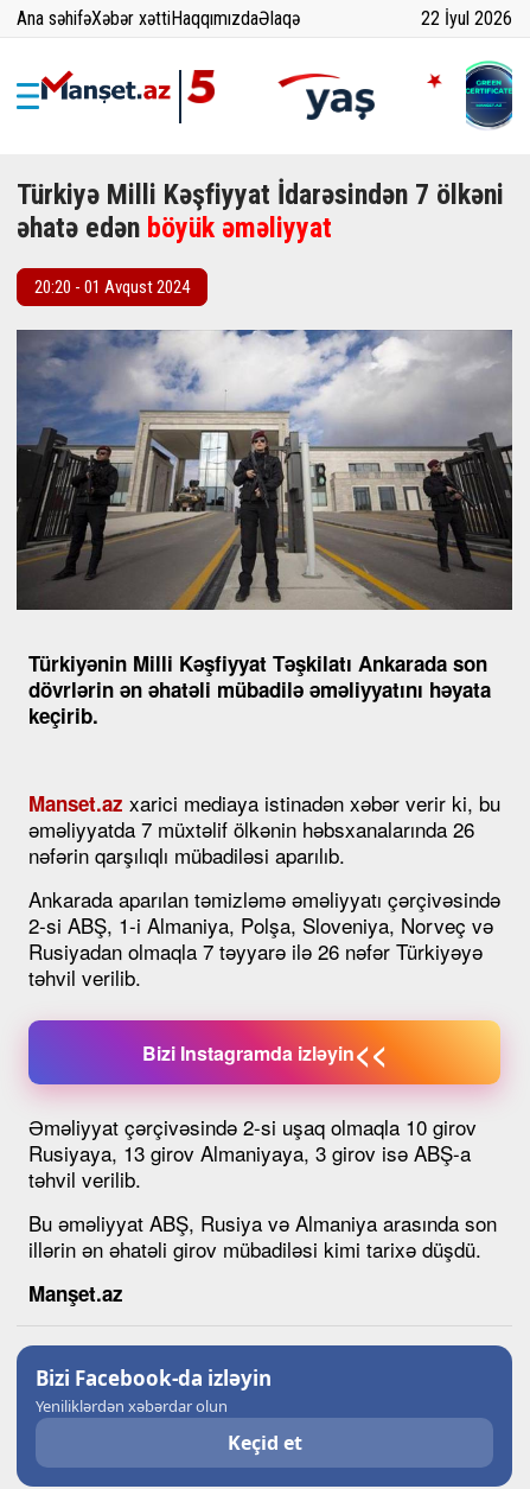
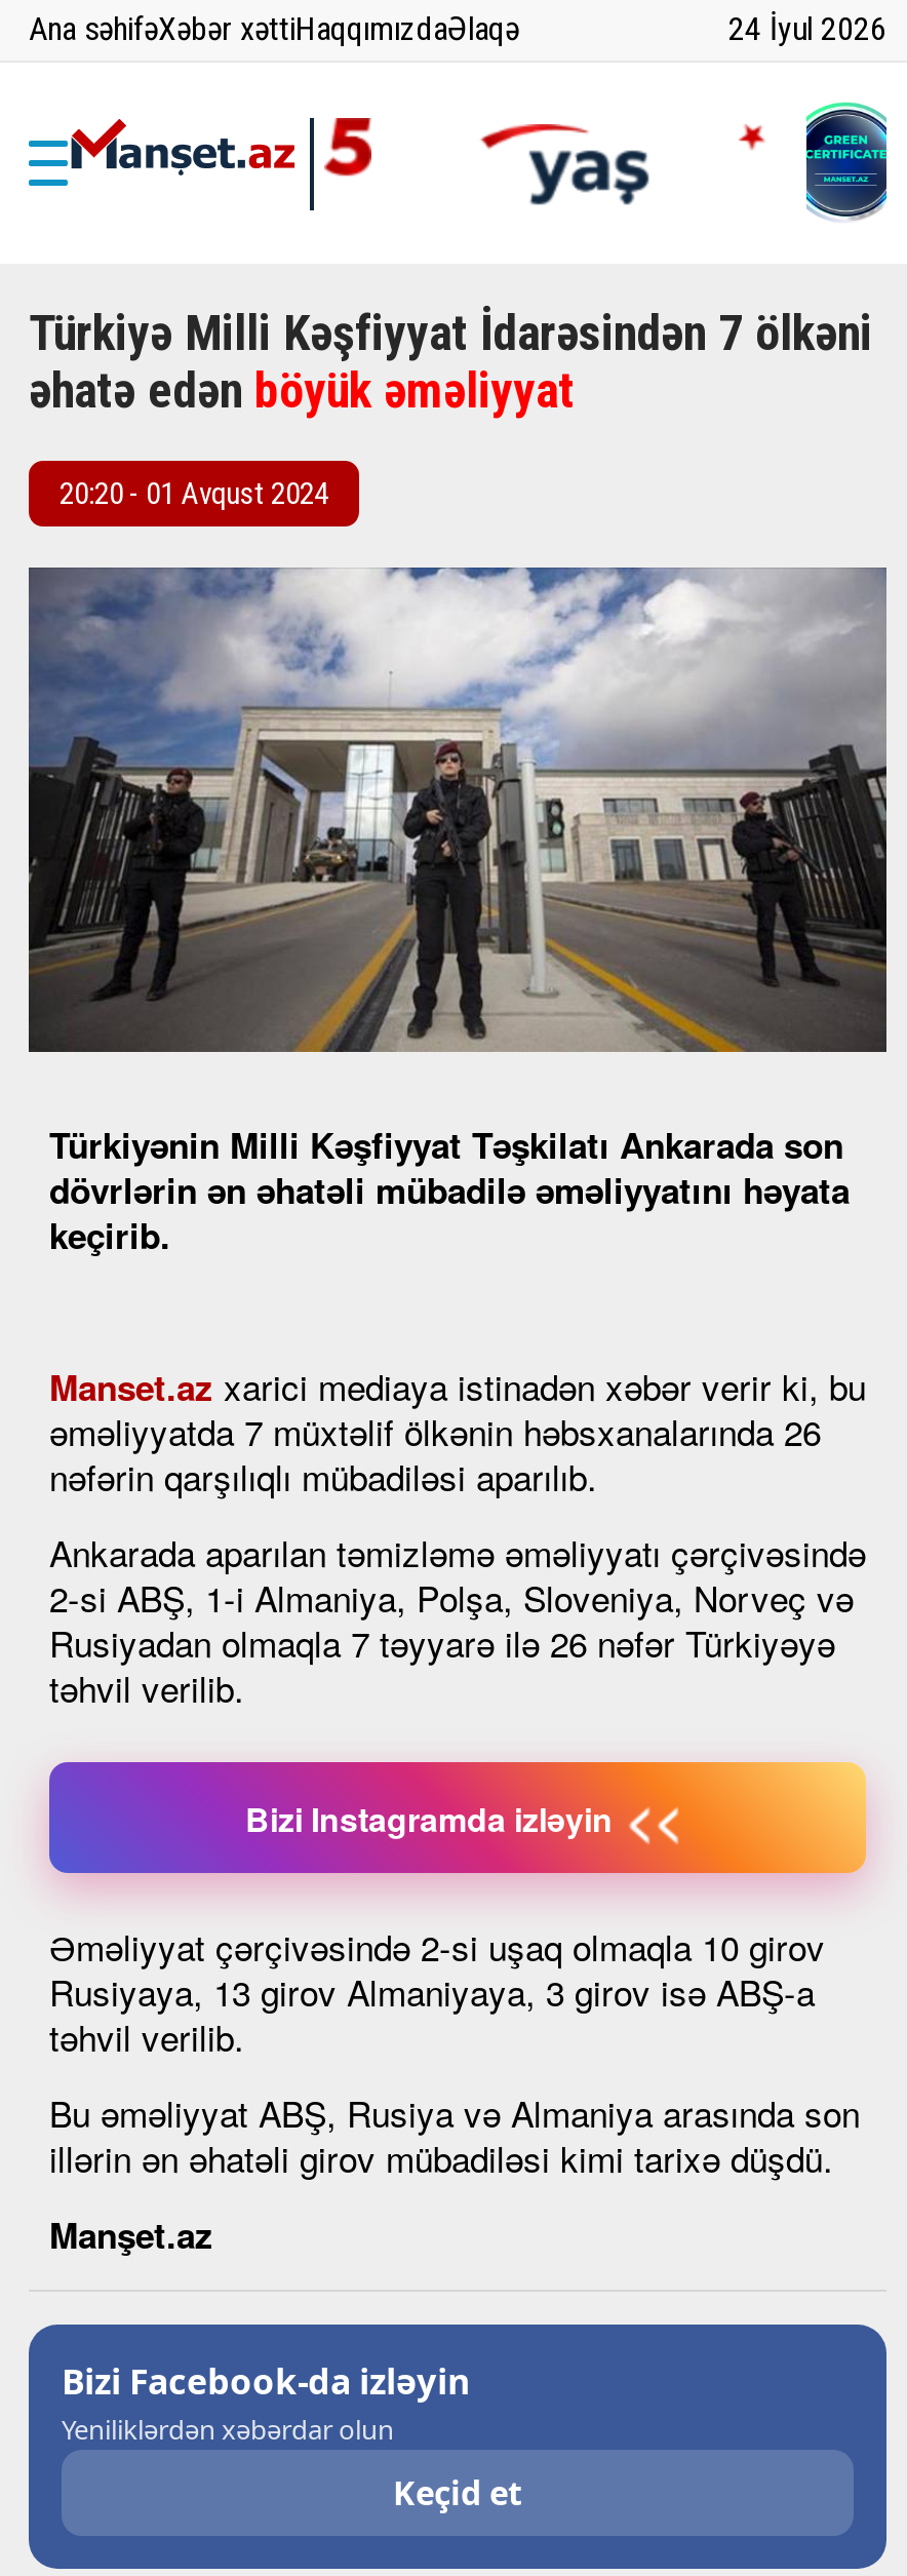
[421,7,512,30] 22 İyul 2026 -> [728,9,886,48] 24 İyul 2026

